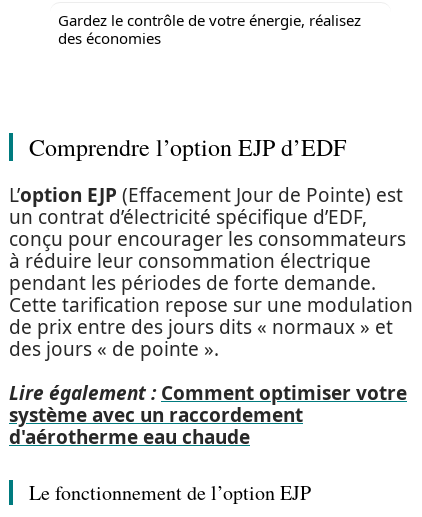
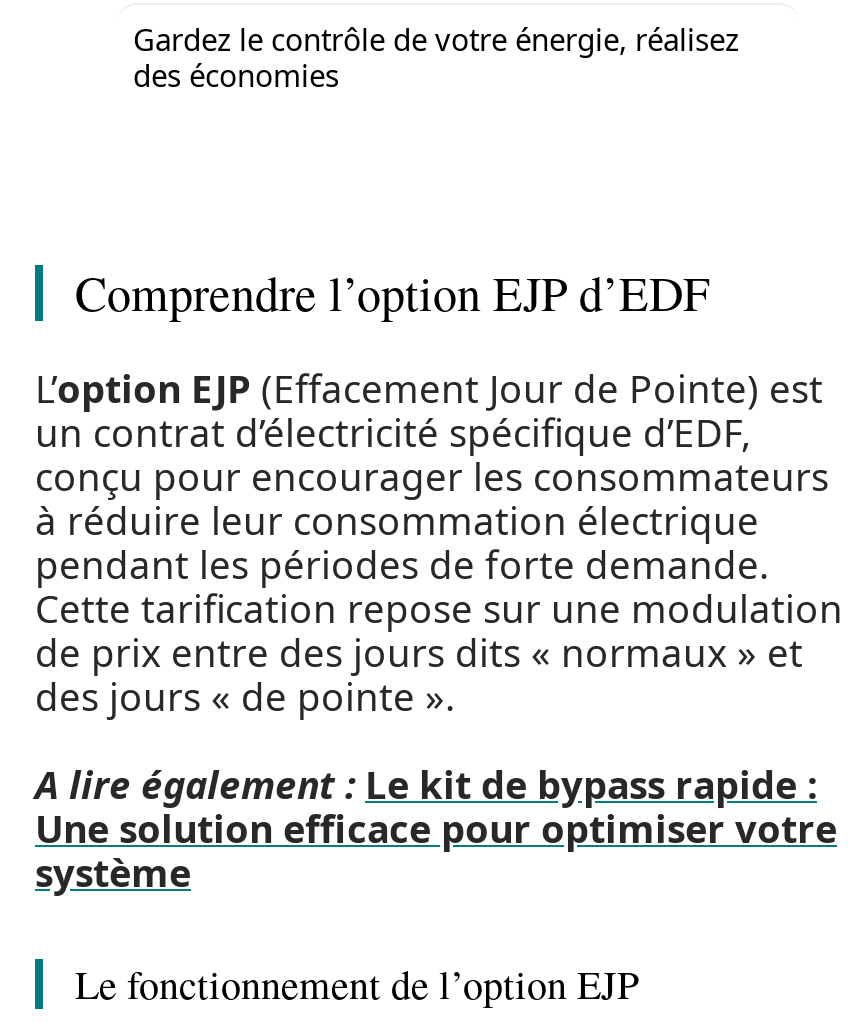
[9,380,407,450] Lire également : Comment optimiser votre | système avec un raccordement | d'aérotherme eau chaude -> [35,759,837,899] A lire également : Le kit de bypass rapide : | Une solution efficace pour optimiser votre | système

